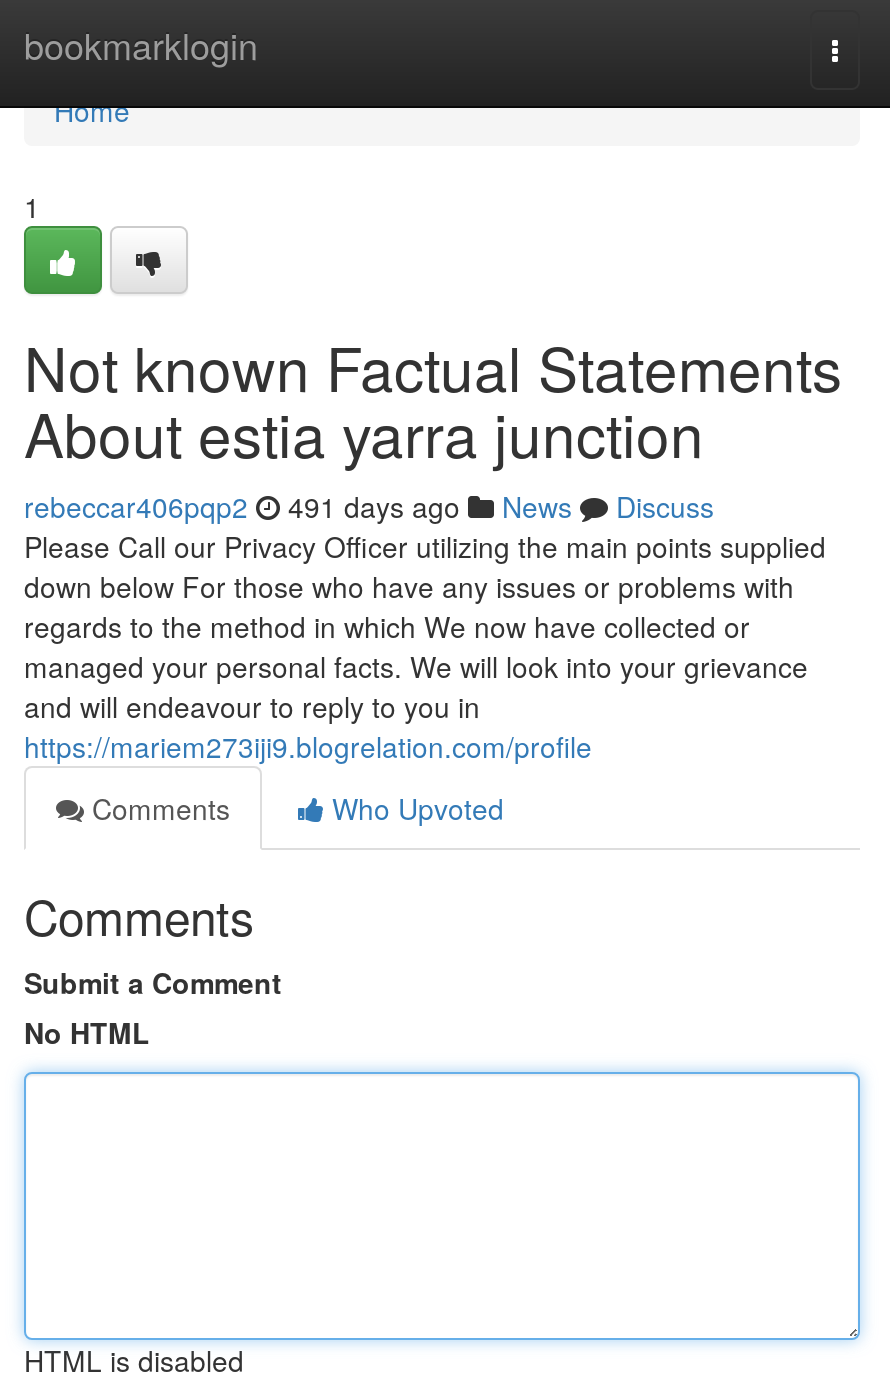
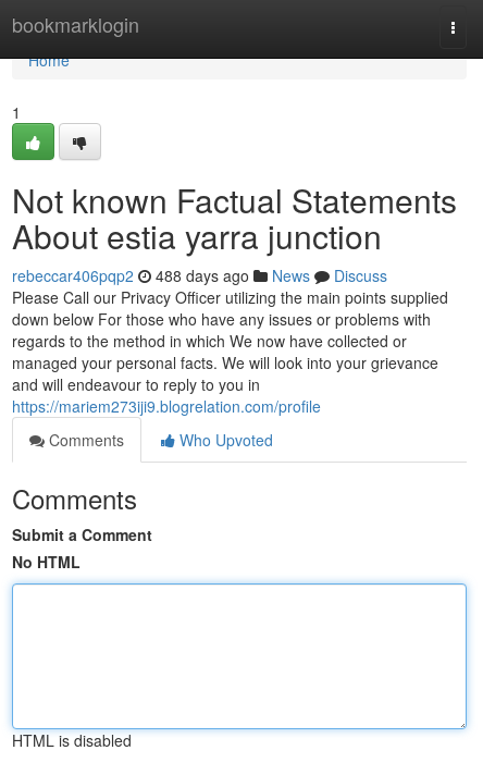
[24,486,714,526] rebeccar406pqp2 491 days ago News Discuss -> [12,265,387,286] rebeccar406pqp2 488 days ago News Discuss

